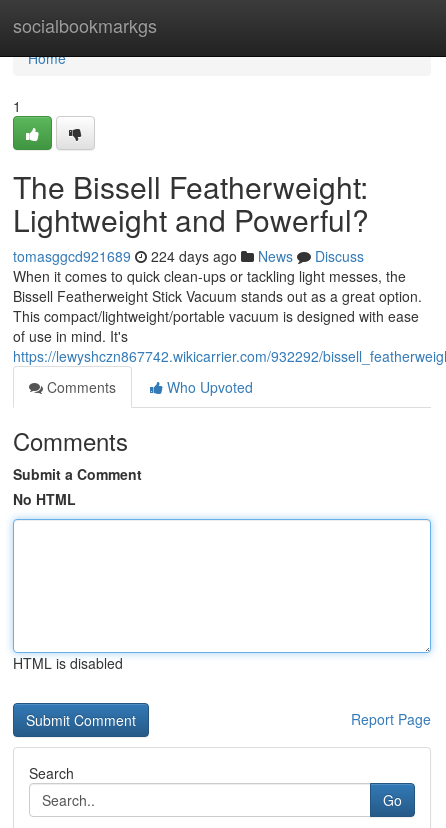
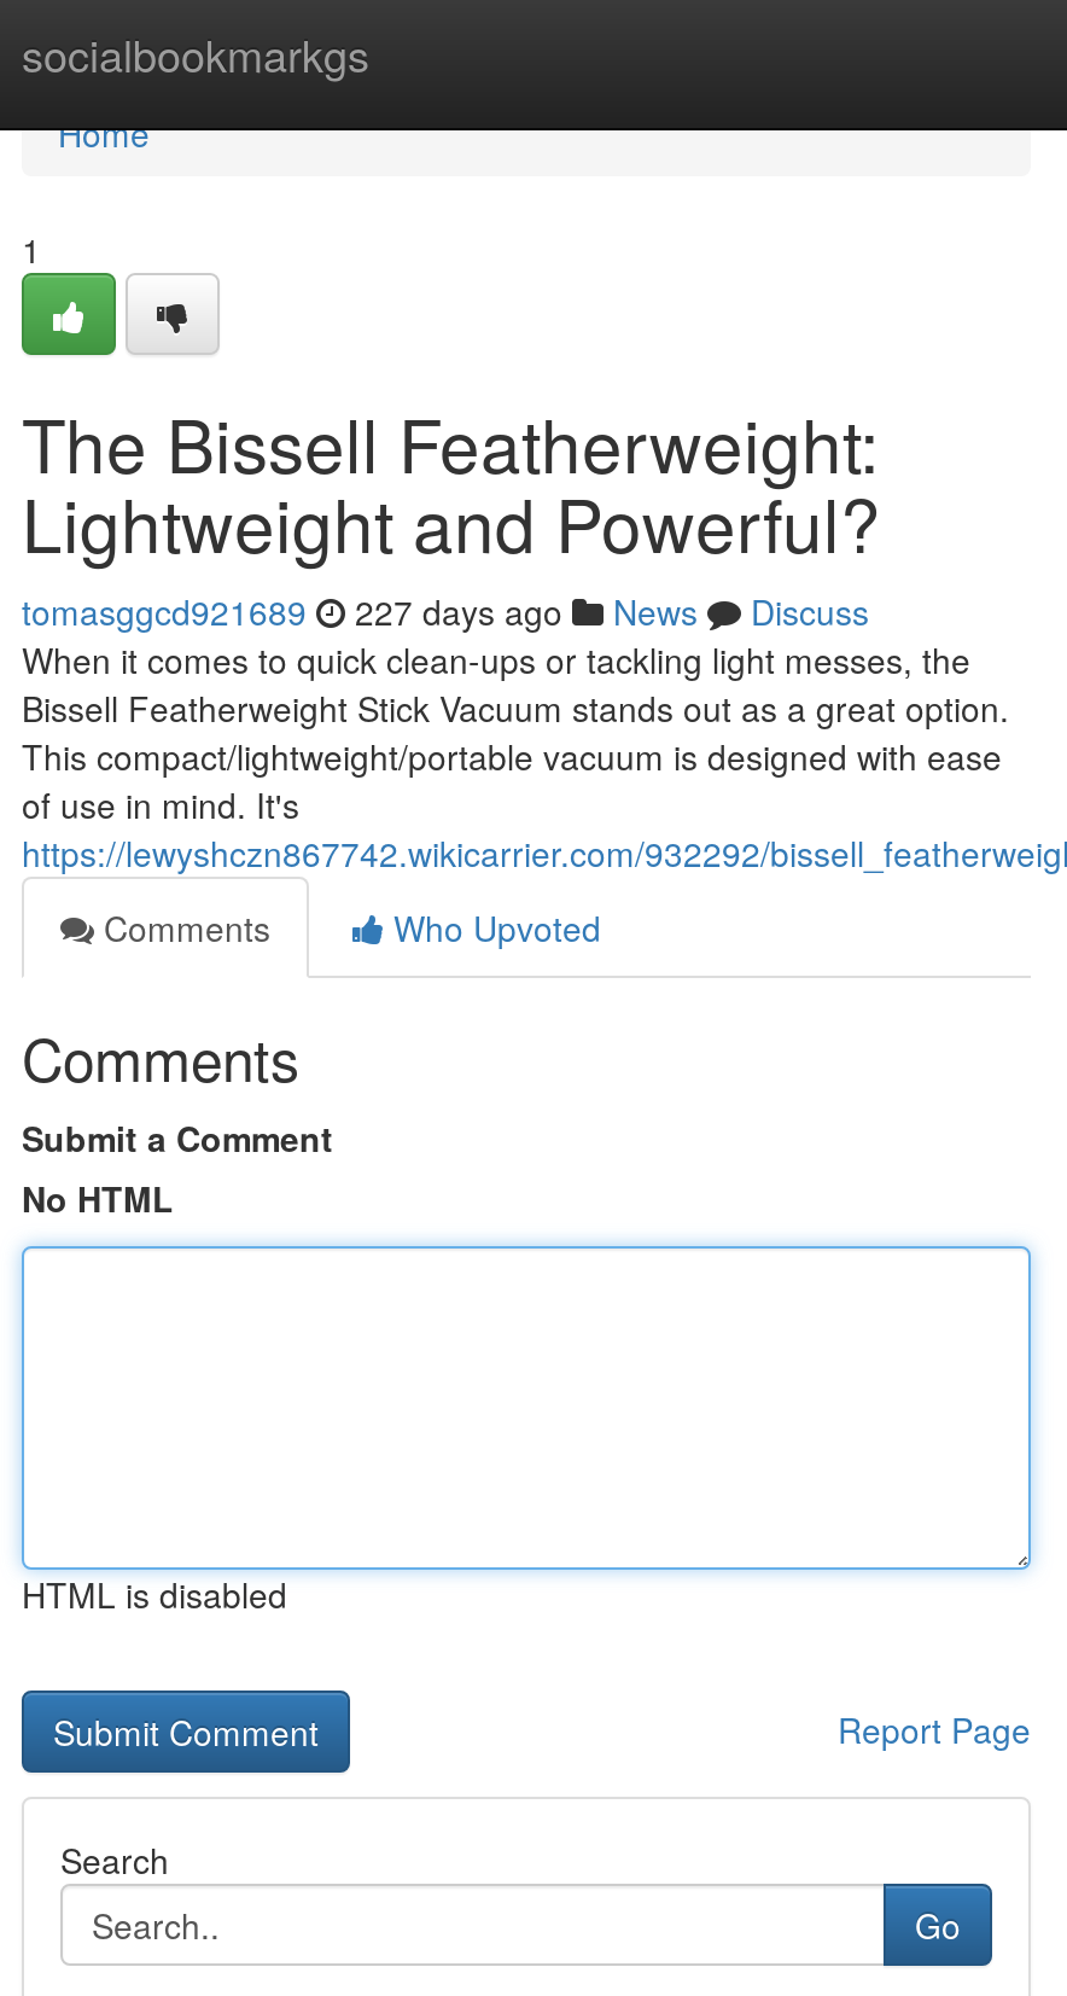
[13,246,364,266] tomasggcd921689 224 days ago News Discuss -> [22,587,869,635] tomasggcd921689 227 days ago News Discuss

